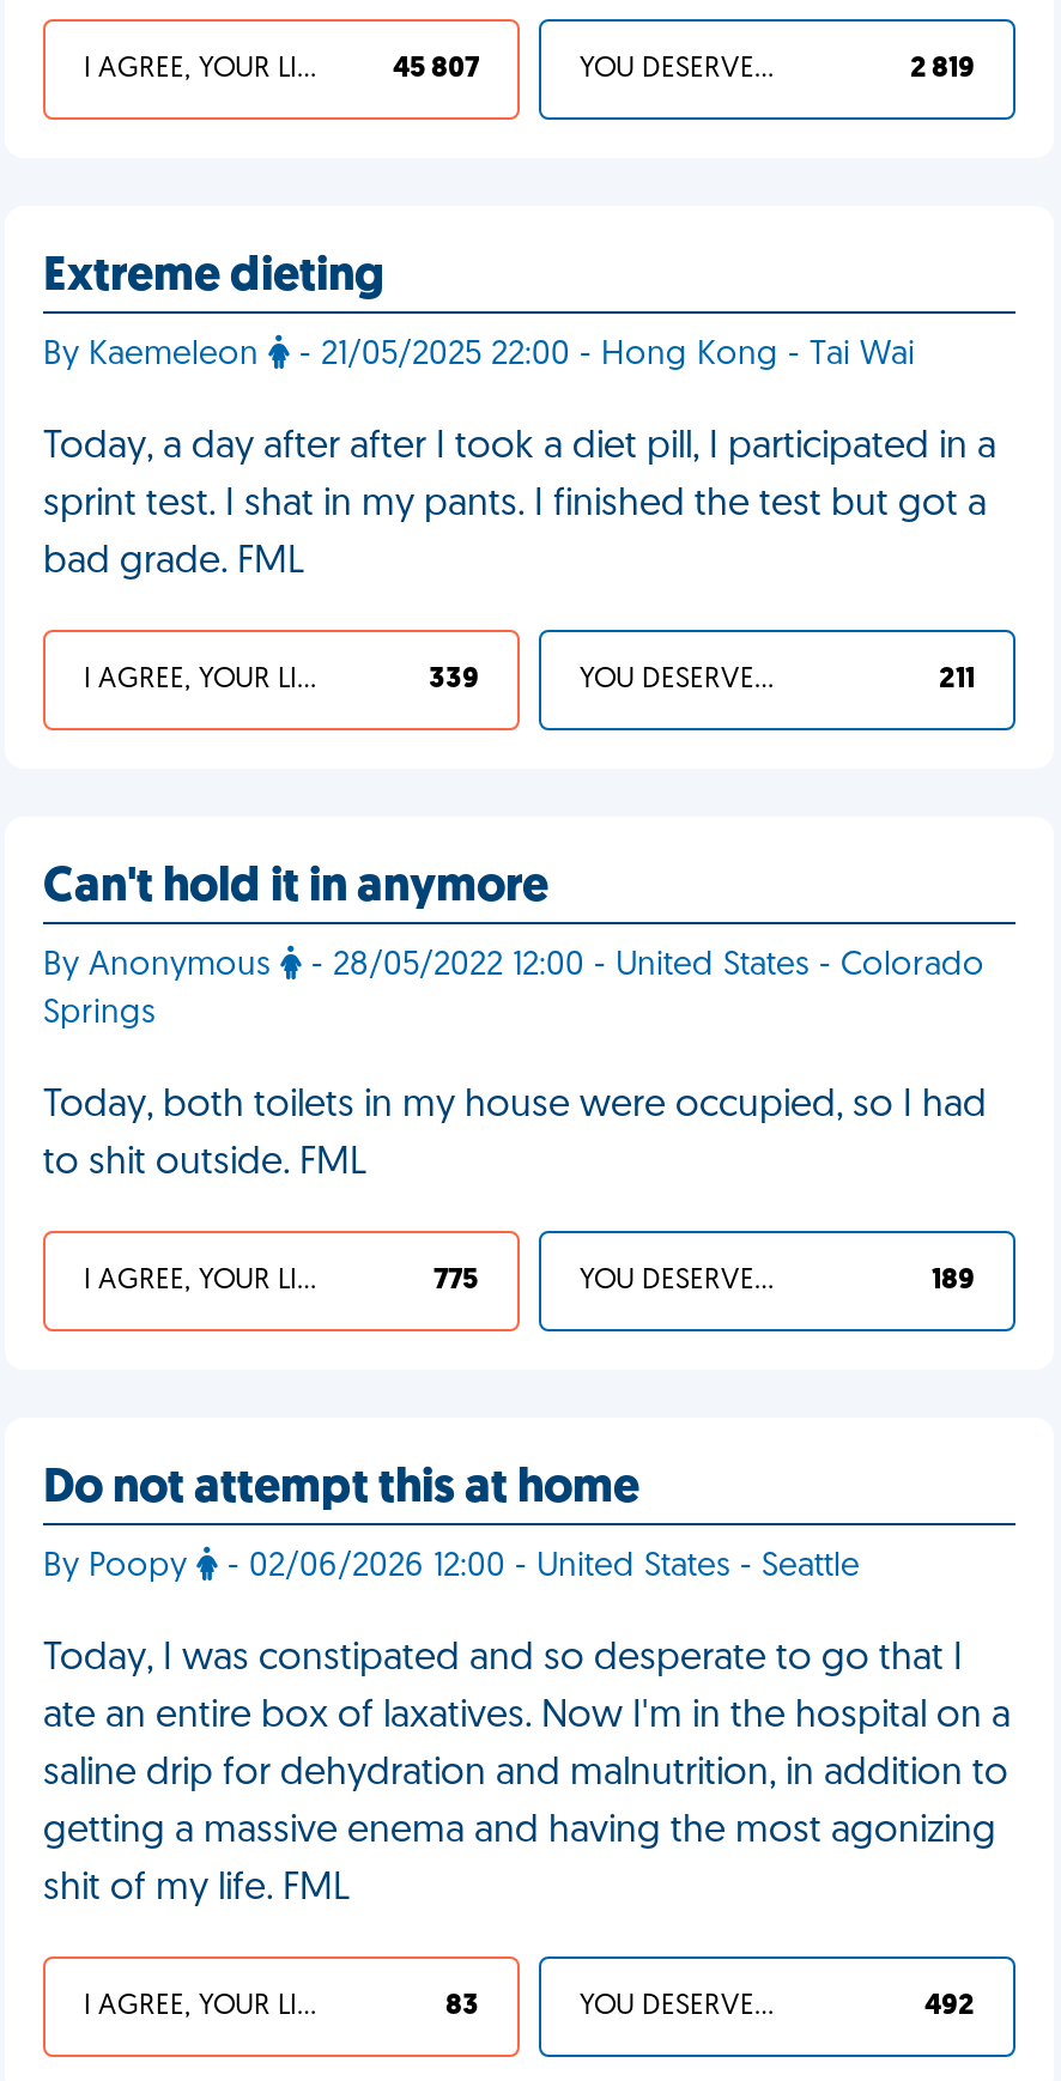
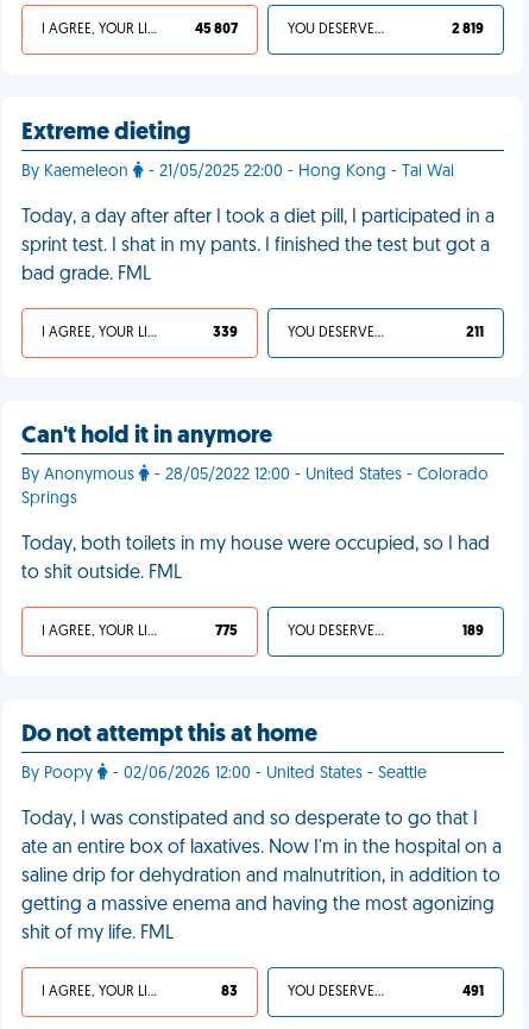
[924,1992,975,2021] 492 -> [462,985,484,999] 491

